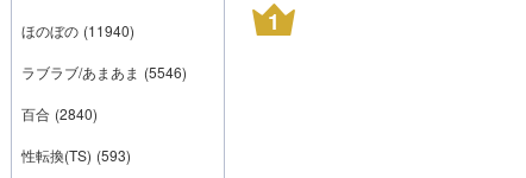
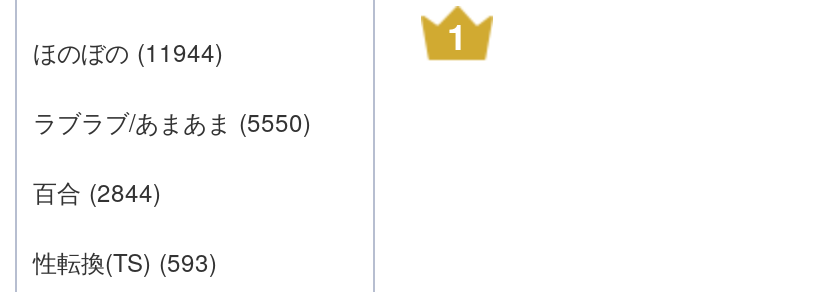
[21,20,134,40] ほのぼの (11940) -> [33,34,223,68] ほのぼの (11944)
[21,62,187,82] ラブラブ/あまあま (5546) -> [33,104,311,138] ラブラブ/あまあま (5550)
[21,103,98,123] 百合 (2840) -> [33,174,161,208] 百合 (2844)

